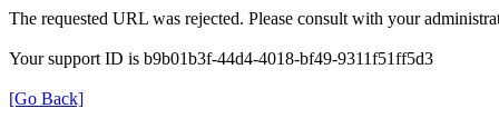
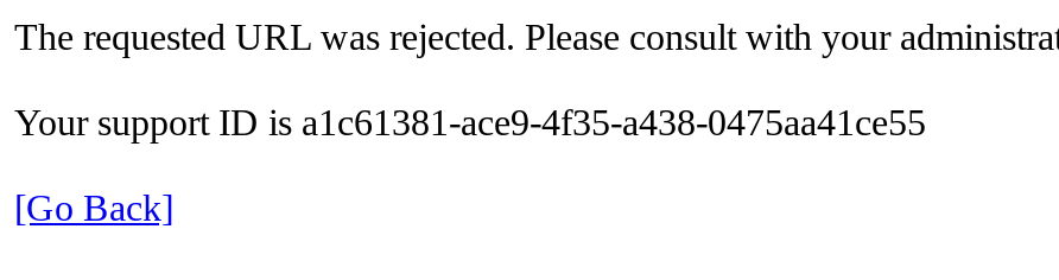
[9,49,433,68] Your support ID is b9b01b3f-44d4-4018-bf49-9311f51ff5d3 -> [14,102,926,142] Your support ID is a1c61381-ace9-4f35-a438-0475aa41ce55

